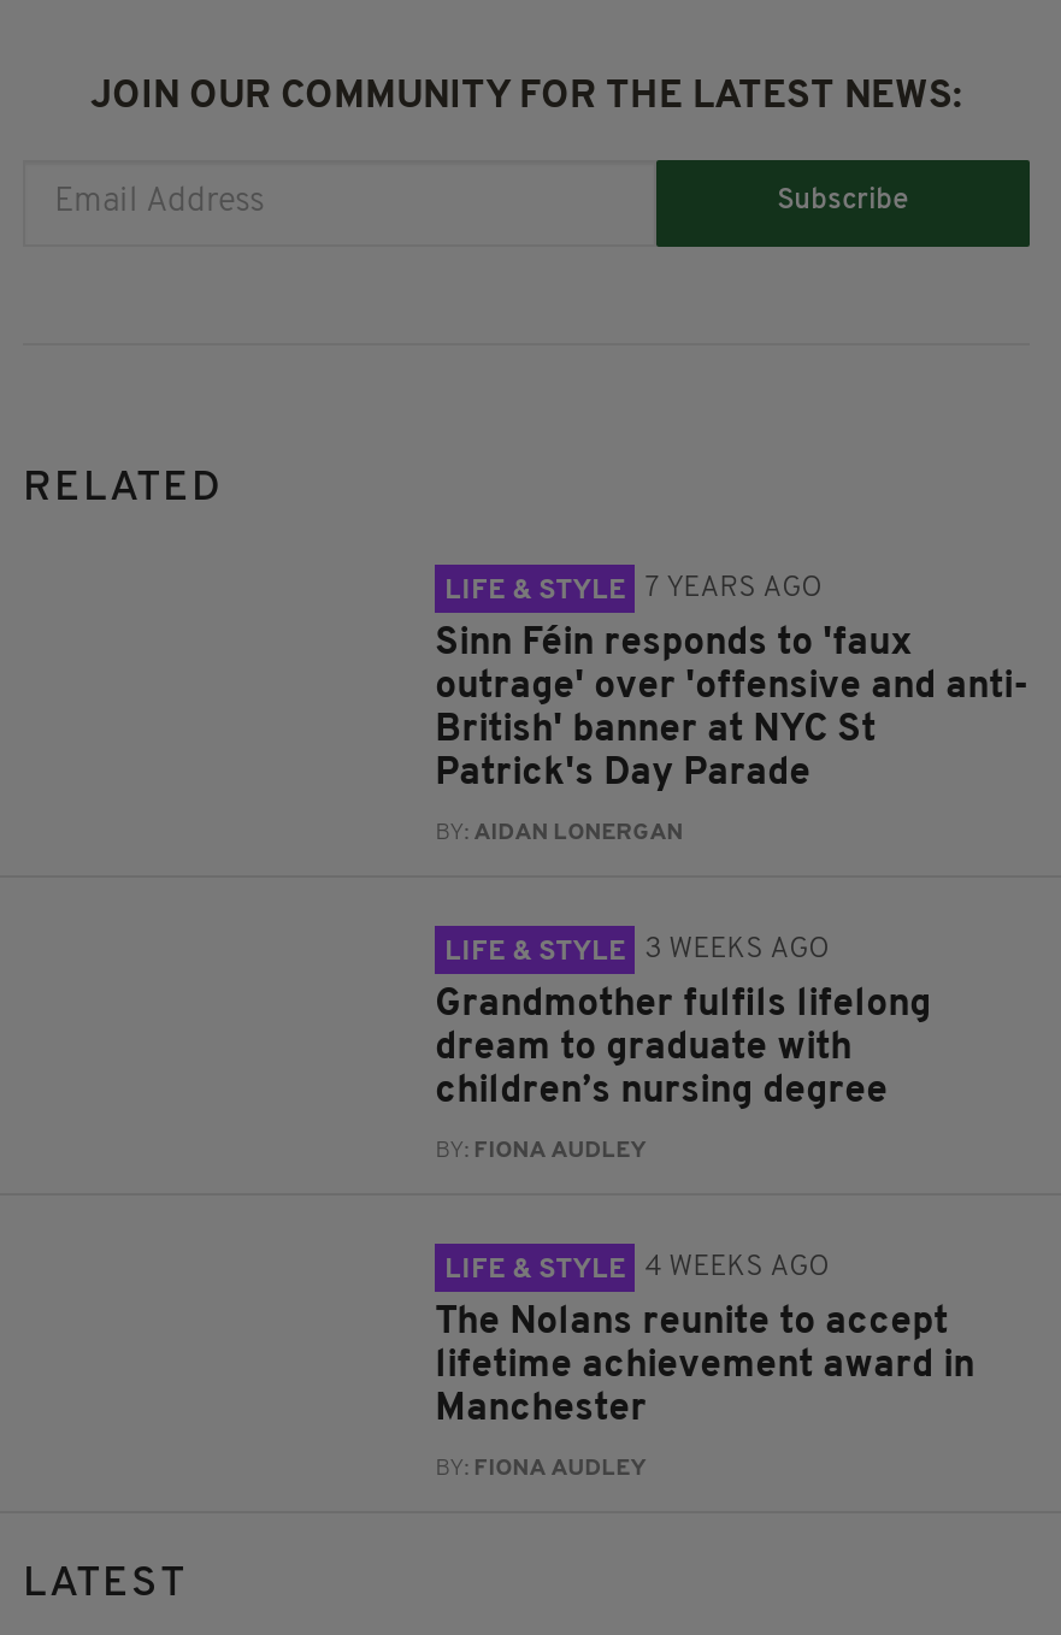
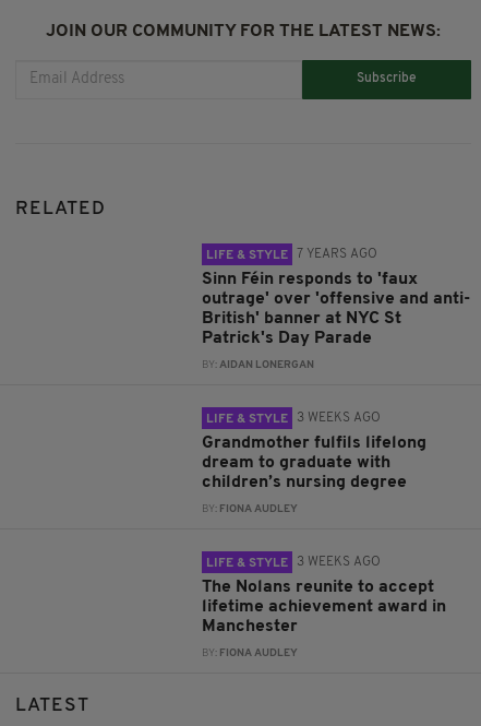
[445,1253,830,1285] LIFE & STYLE 4 WEEKS AGO -> [206,556,381,570] LIFE & STYLE 3 WEEKS AGO

